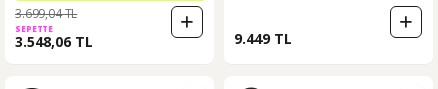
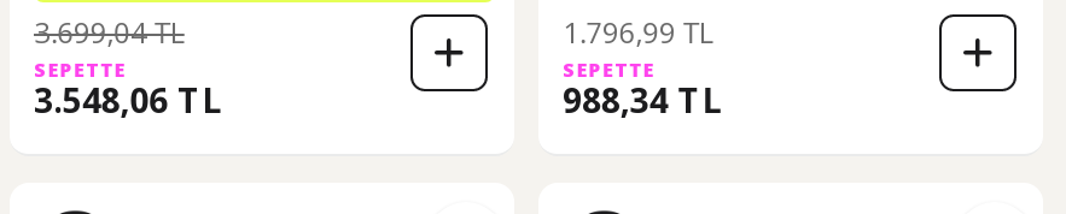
[234,29,292,48] 9.449 TL -> [563,12,721,123] 1.796,99 TL | SEPETTE | 988,34 TL

